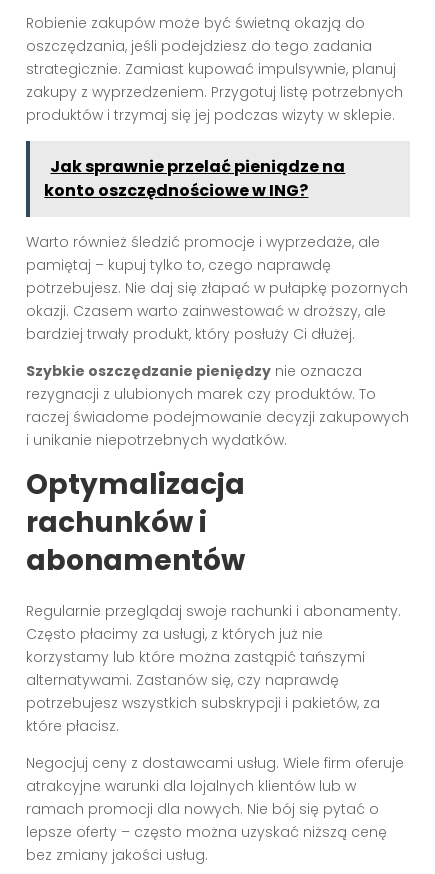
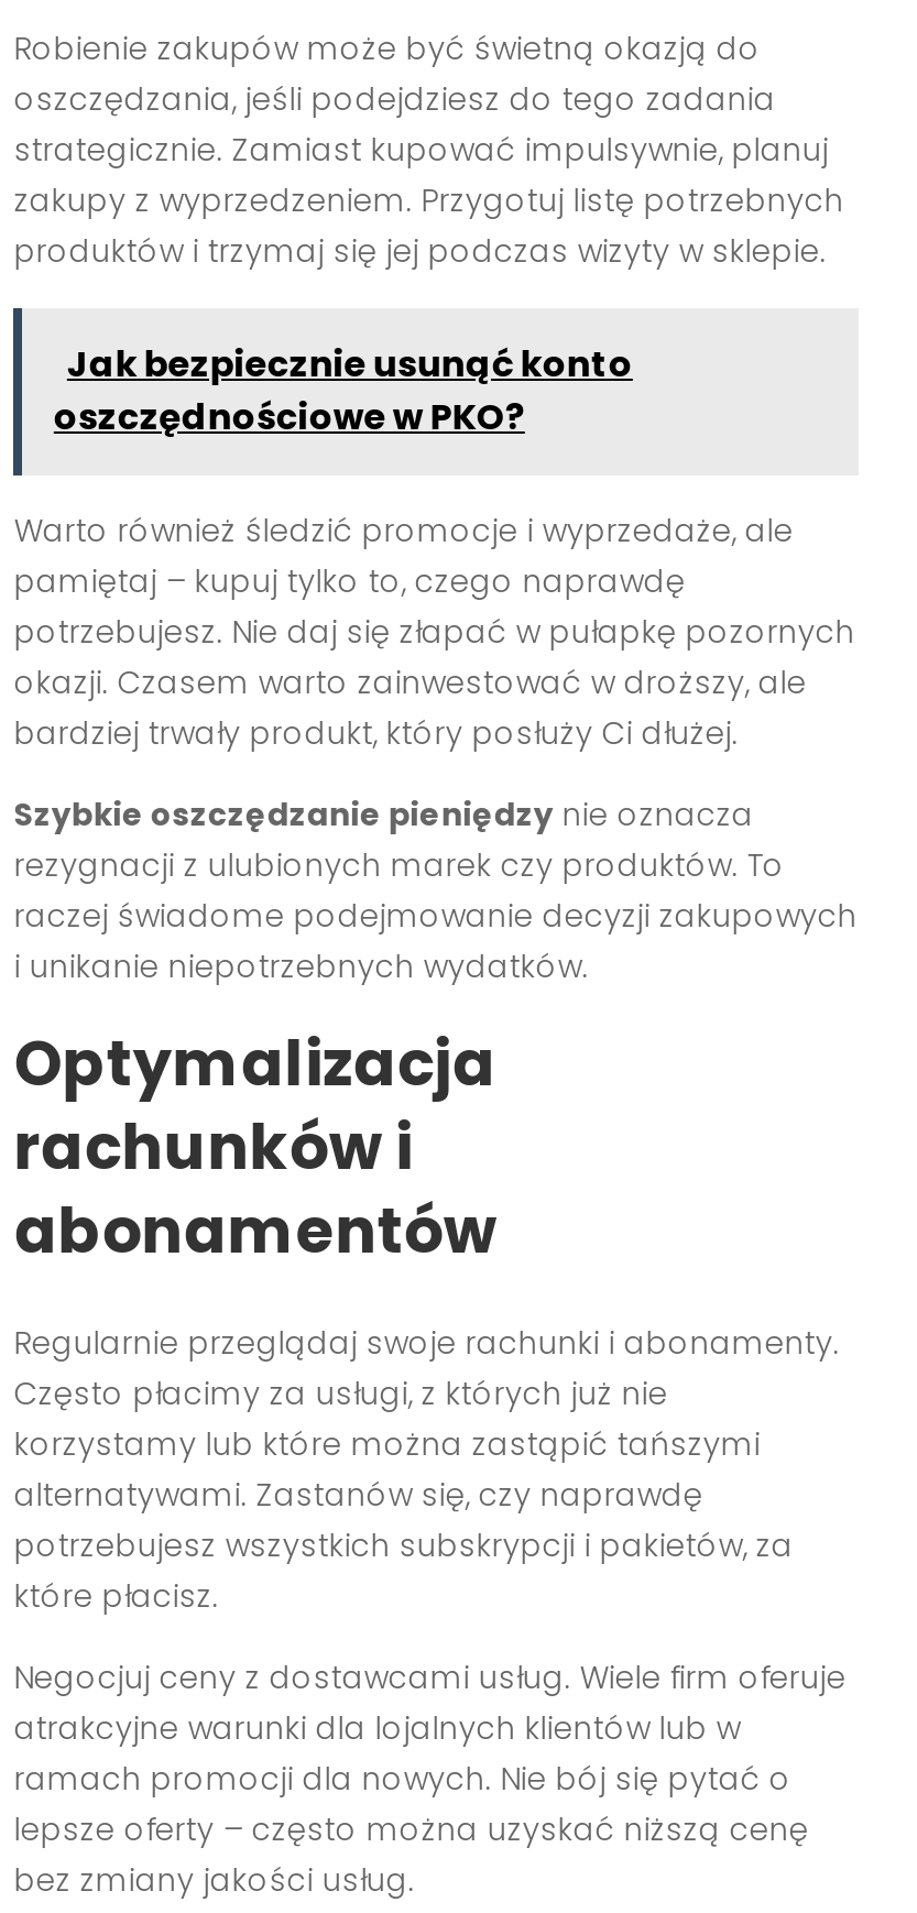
[44,155,345,202] Jak sprawnie przelać pieniądze na | konto oszczędnościowe w ING? -> [54,339,633,443] Jak bezpiecznie usunąć konto | oszczędnościowe w PKO?

